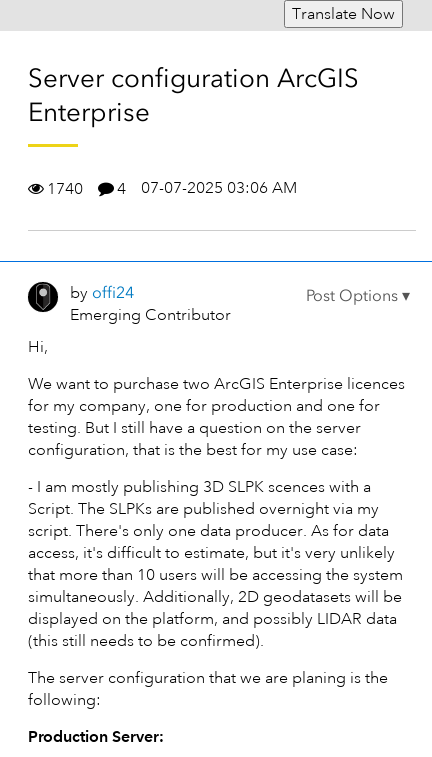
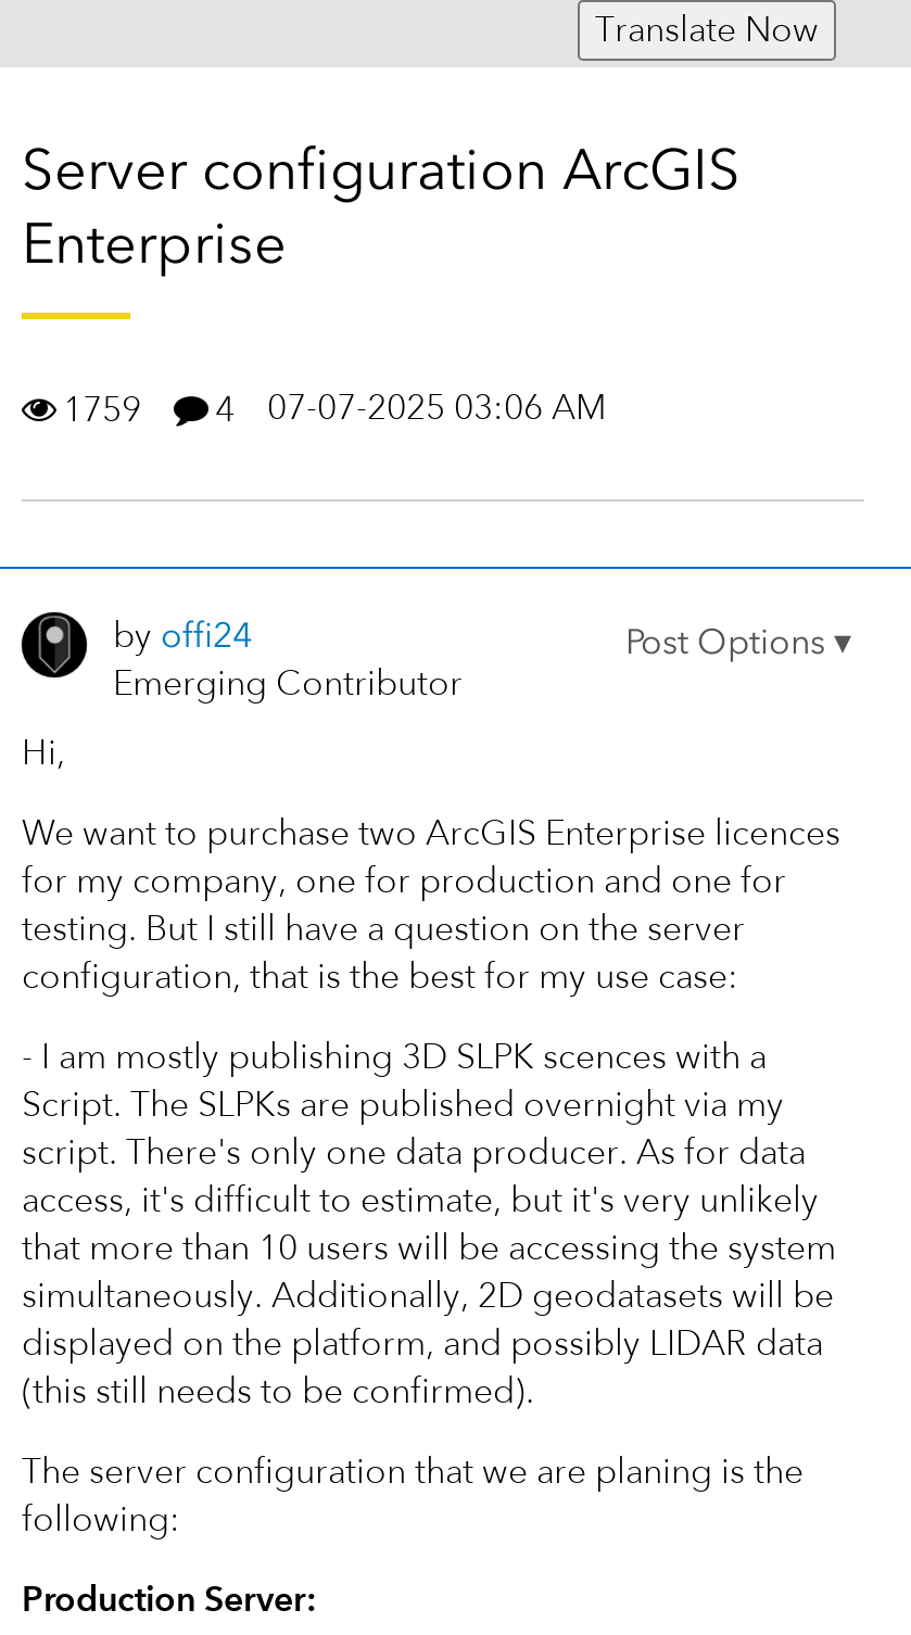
[47,178,297,199] 1740 4 07-07-2025 03:06 AM -> [63,386,606,432] 1759 4 07-07-2025 03:06 AM

